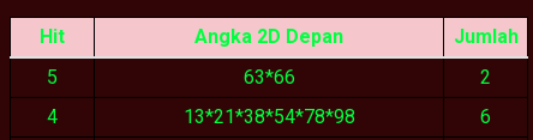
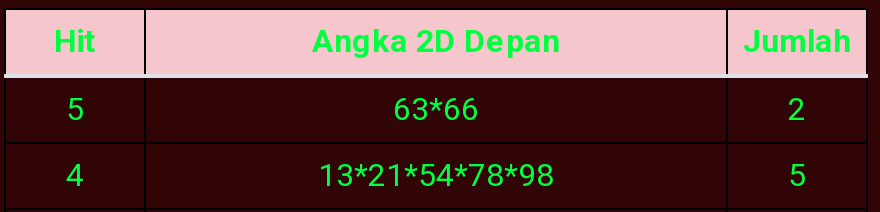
[183,105,355,128] 13*21*38*54*78*98 -> [318,156,554,194] 13*21*54*78*98
[480,105,491,128] 6 -> [788,156,806,194] 5

